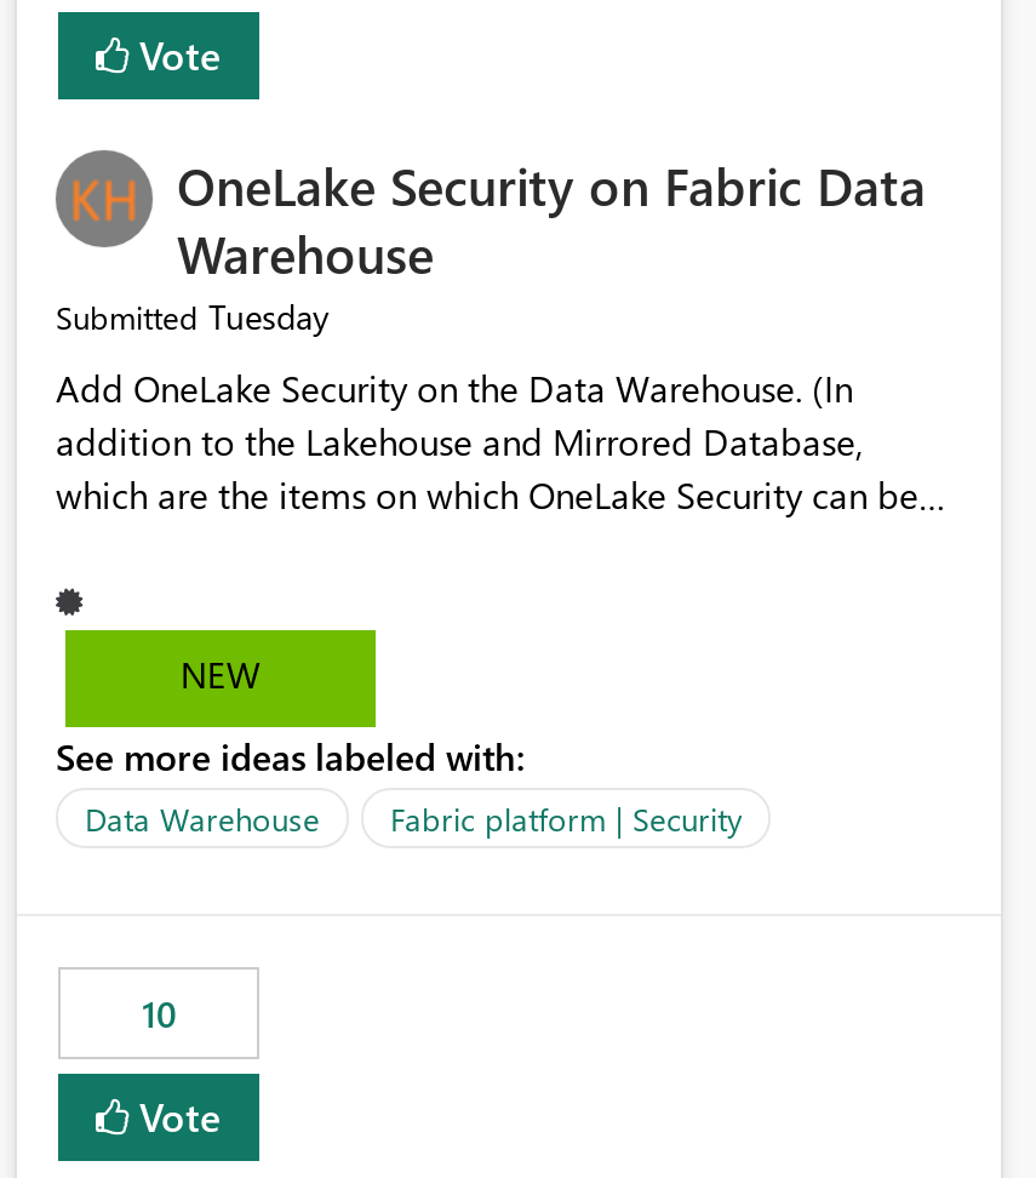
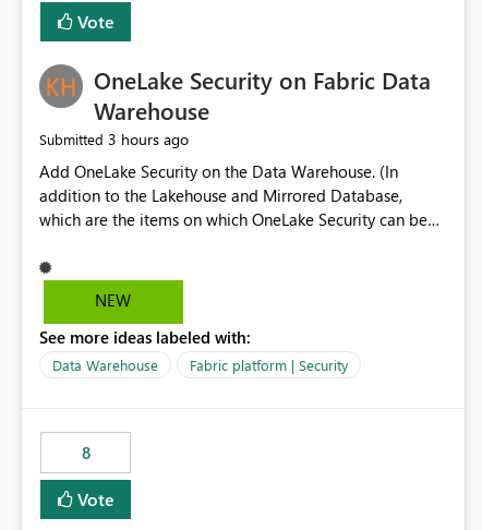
[56,294,330,340] Submitted Tuesday -> [39,129,189,150] Submitted 3 hours ago
[142,990,176,1038] 10 -> [81,442,90,464] 8

